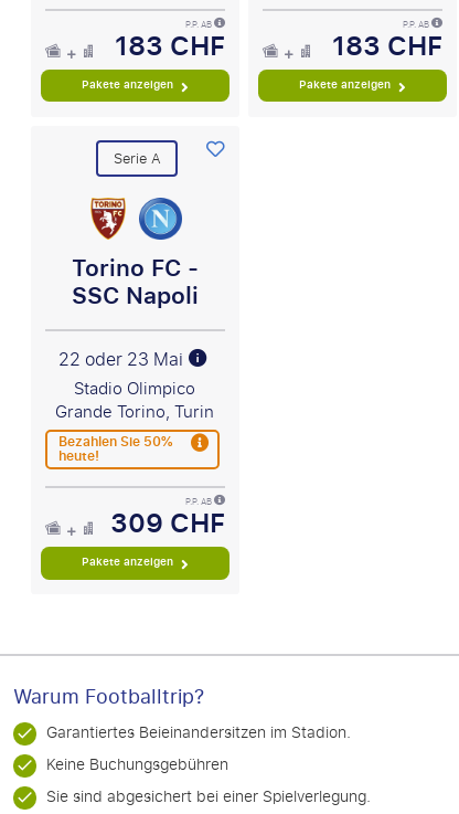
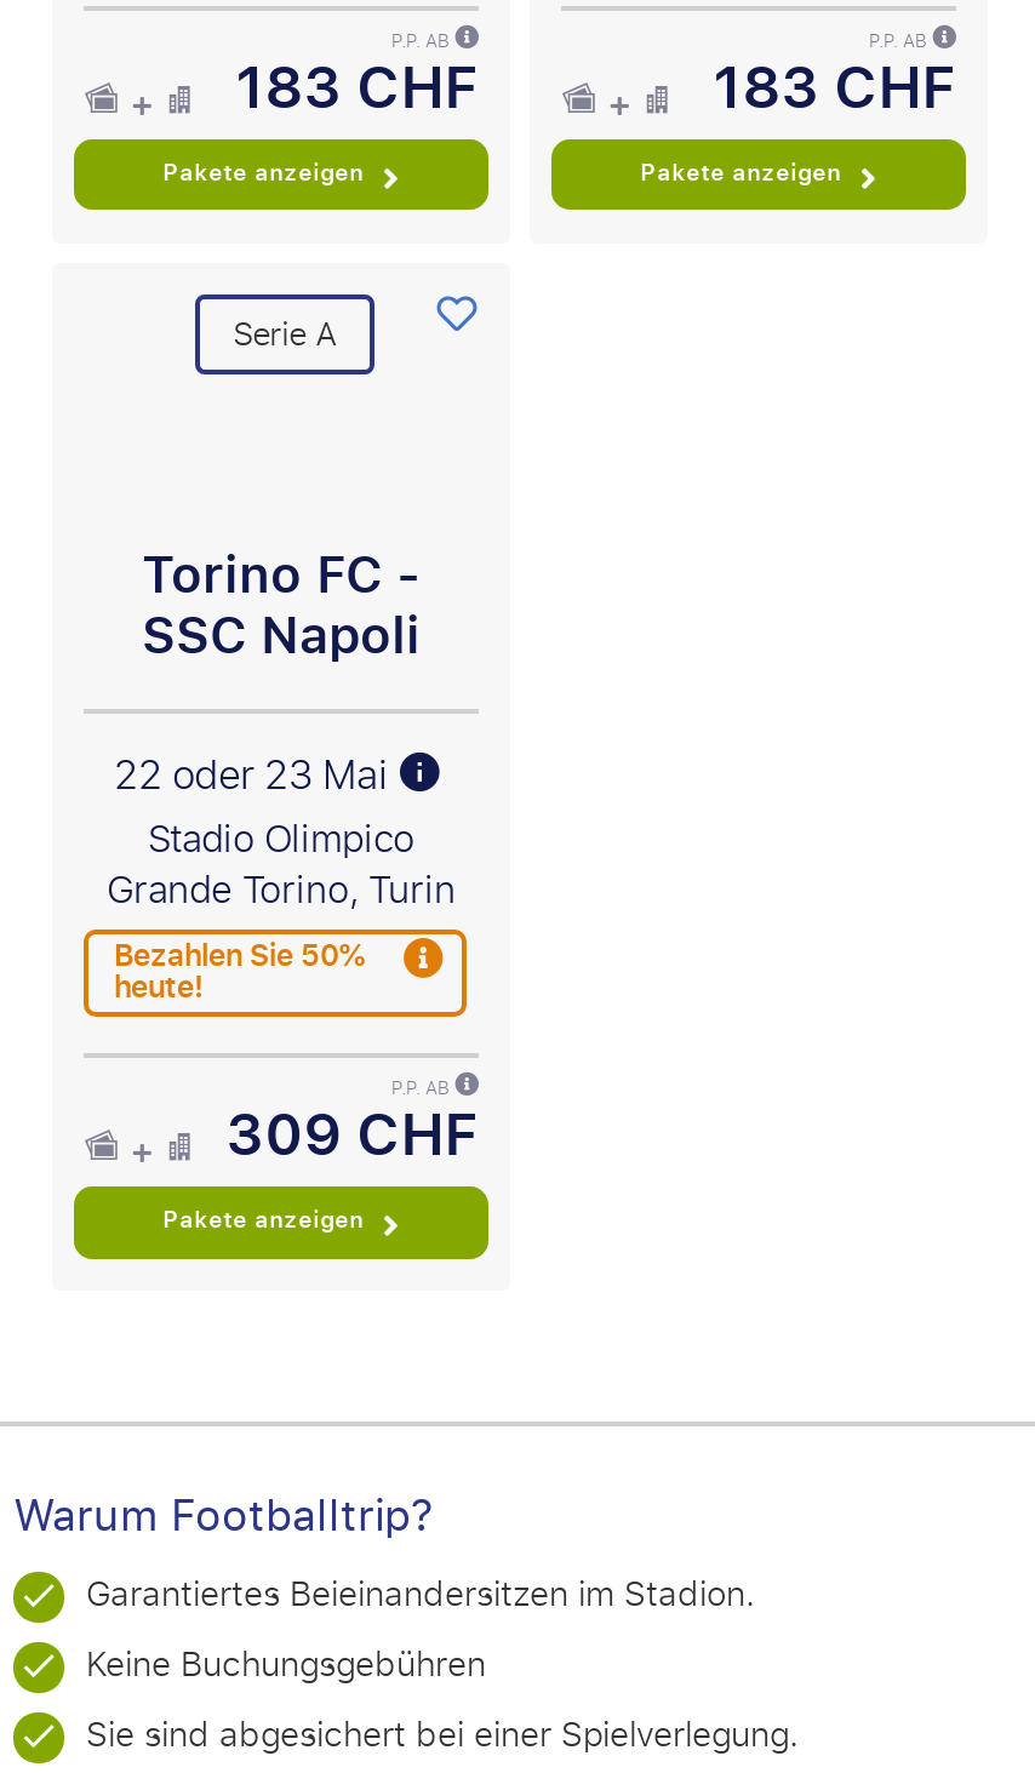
[89,197,127,241] [image] -> none
[138,197,183,241] [image] -> none

